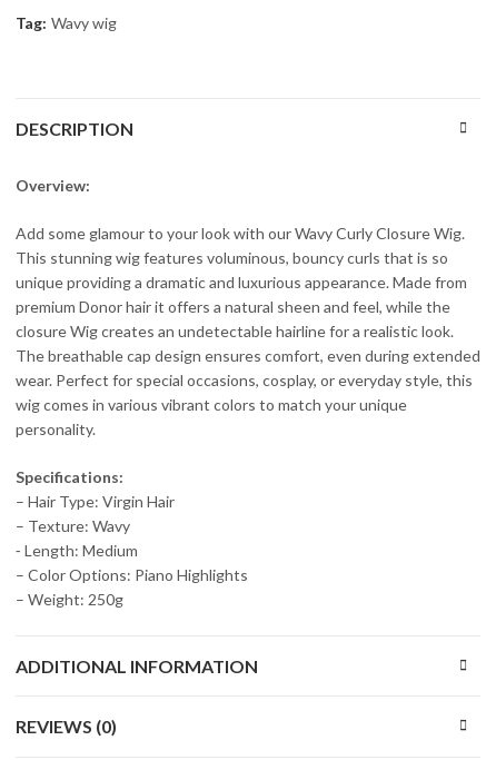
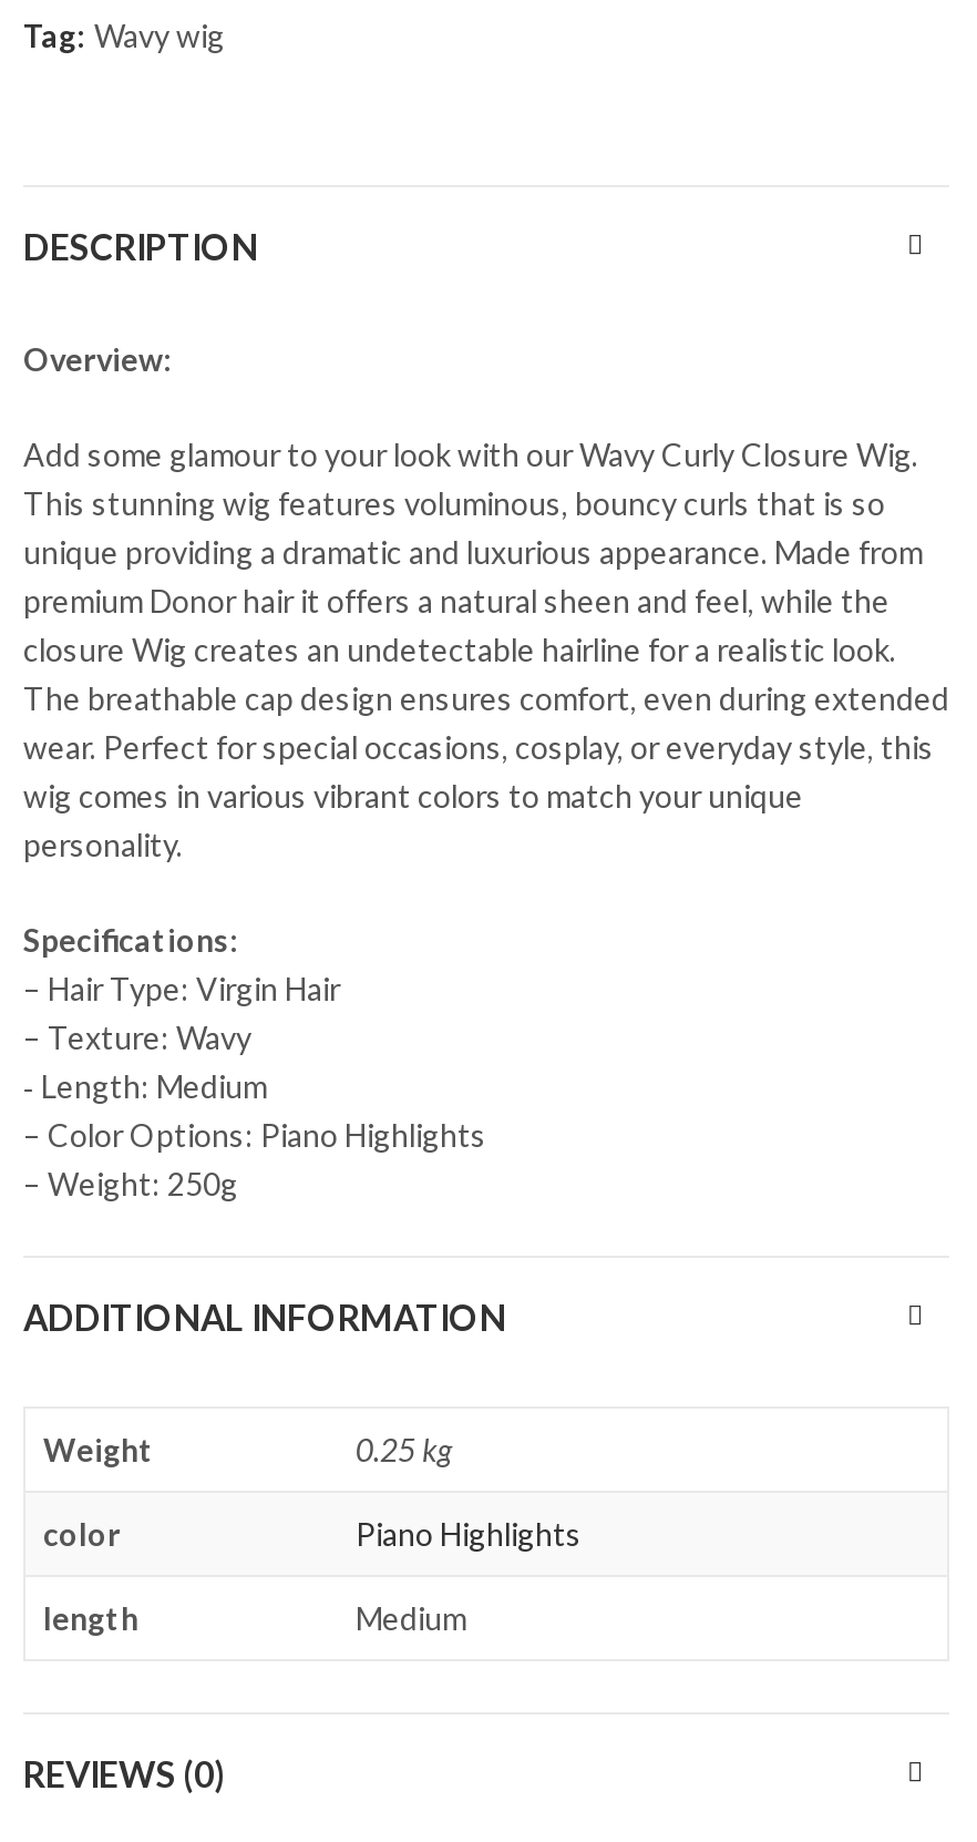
none -> [43,1432,582,1638] Weight | 0.25 kg | color | Piano Highlights | length | Medium

